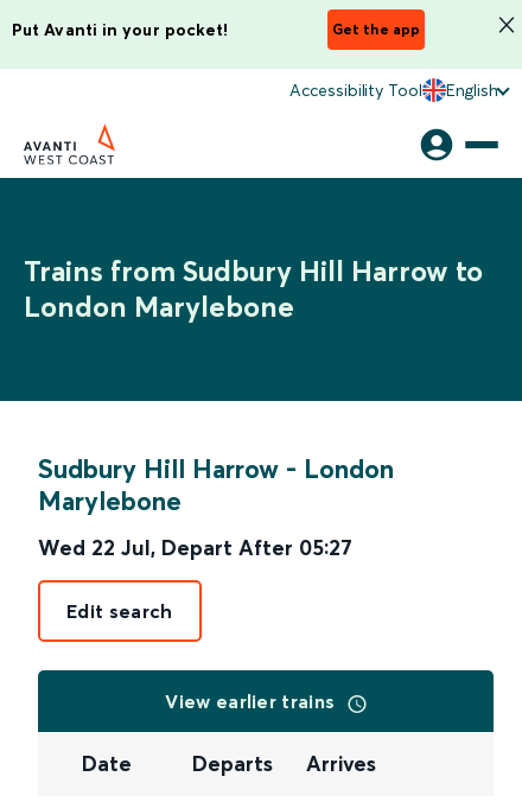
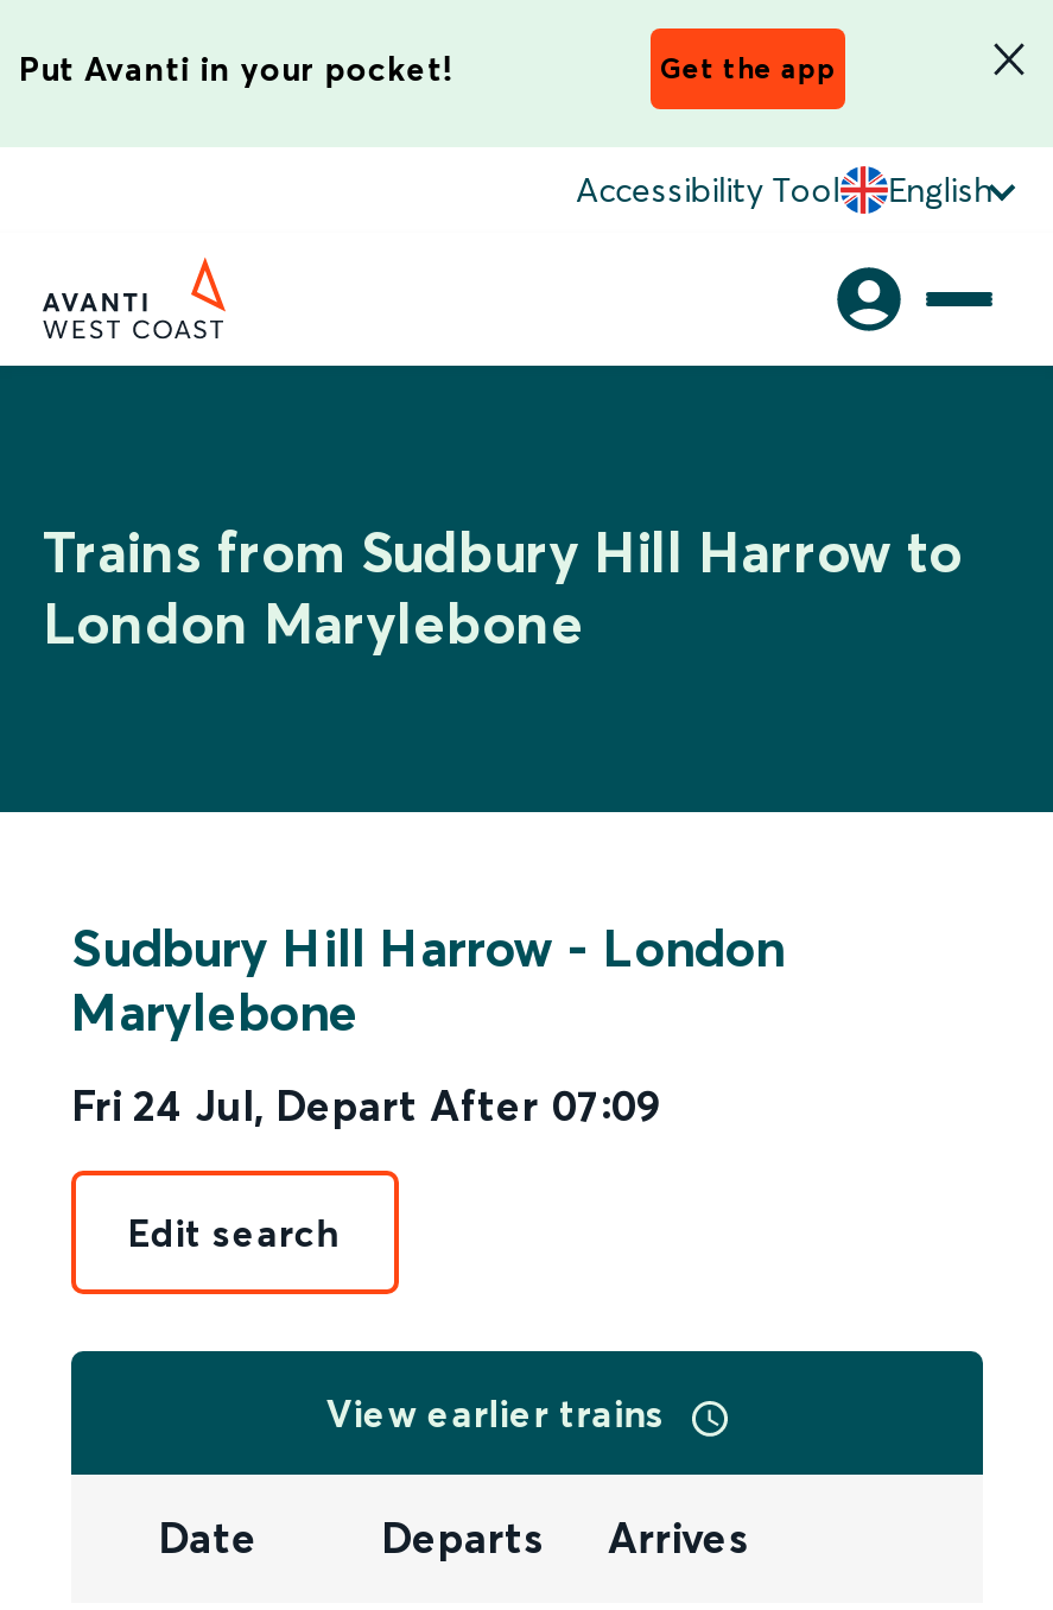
[38,534,352,561] Wed 22 Jul, Depart After 05:27 -> [71,1078,662,1133] Fri 24 Jul, Depart After 07:09

